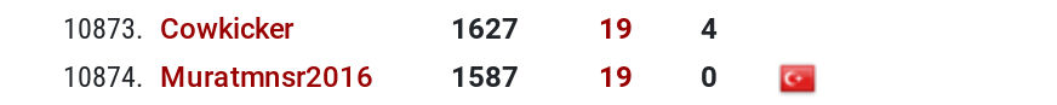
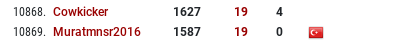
[63,13,293,46] 10873. Cowkicker -> [13,5,108,19] 10868. Cowkicker
[63,61,373,95] 10874. Muratmnsr2016 -> [13,25,141,39] 10869. Muratmnsr2016

